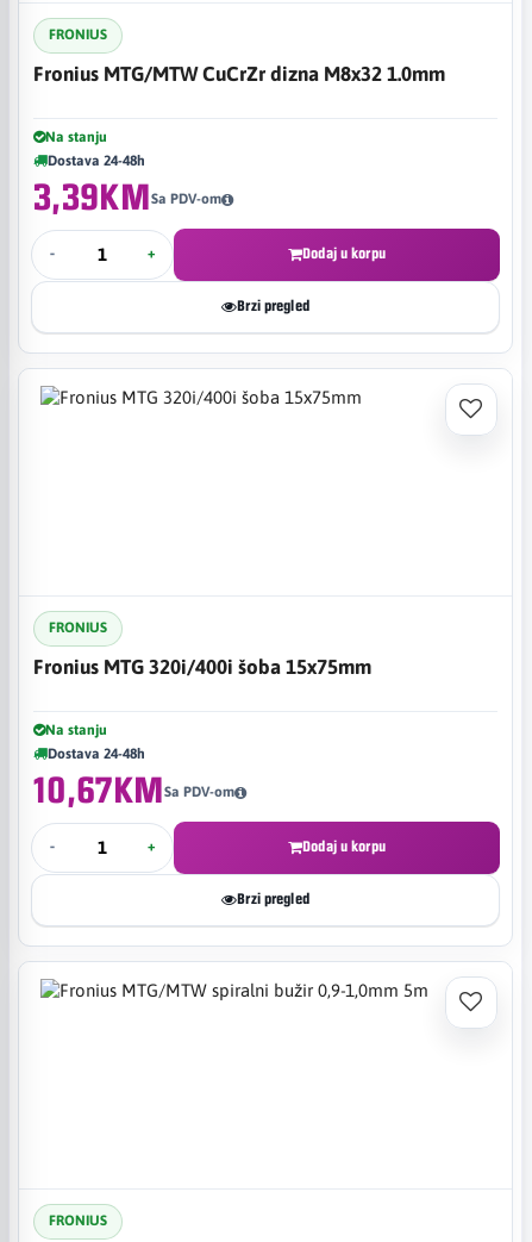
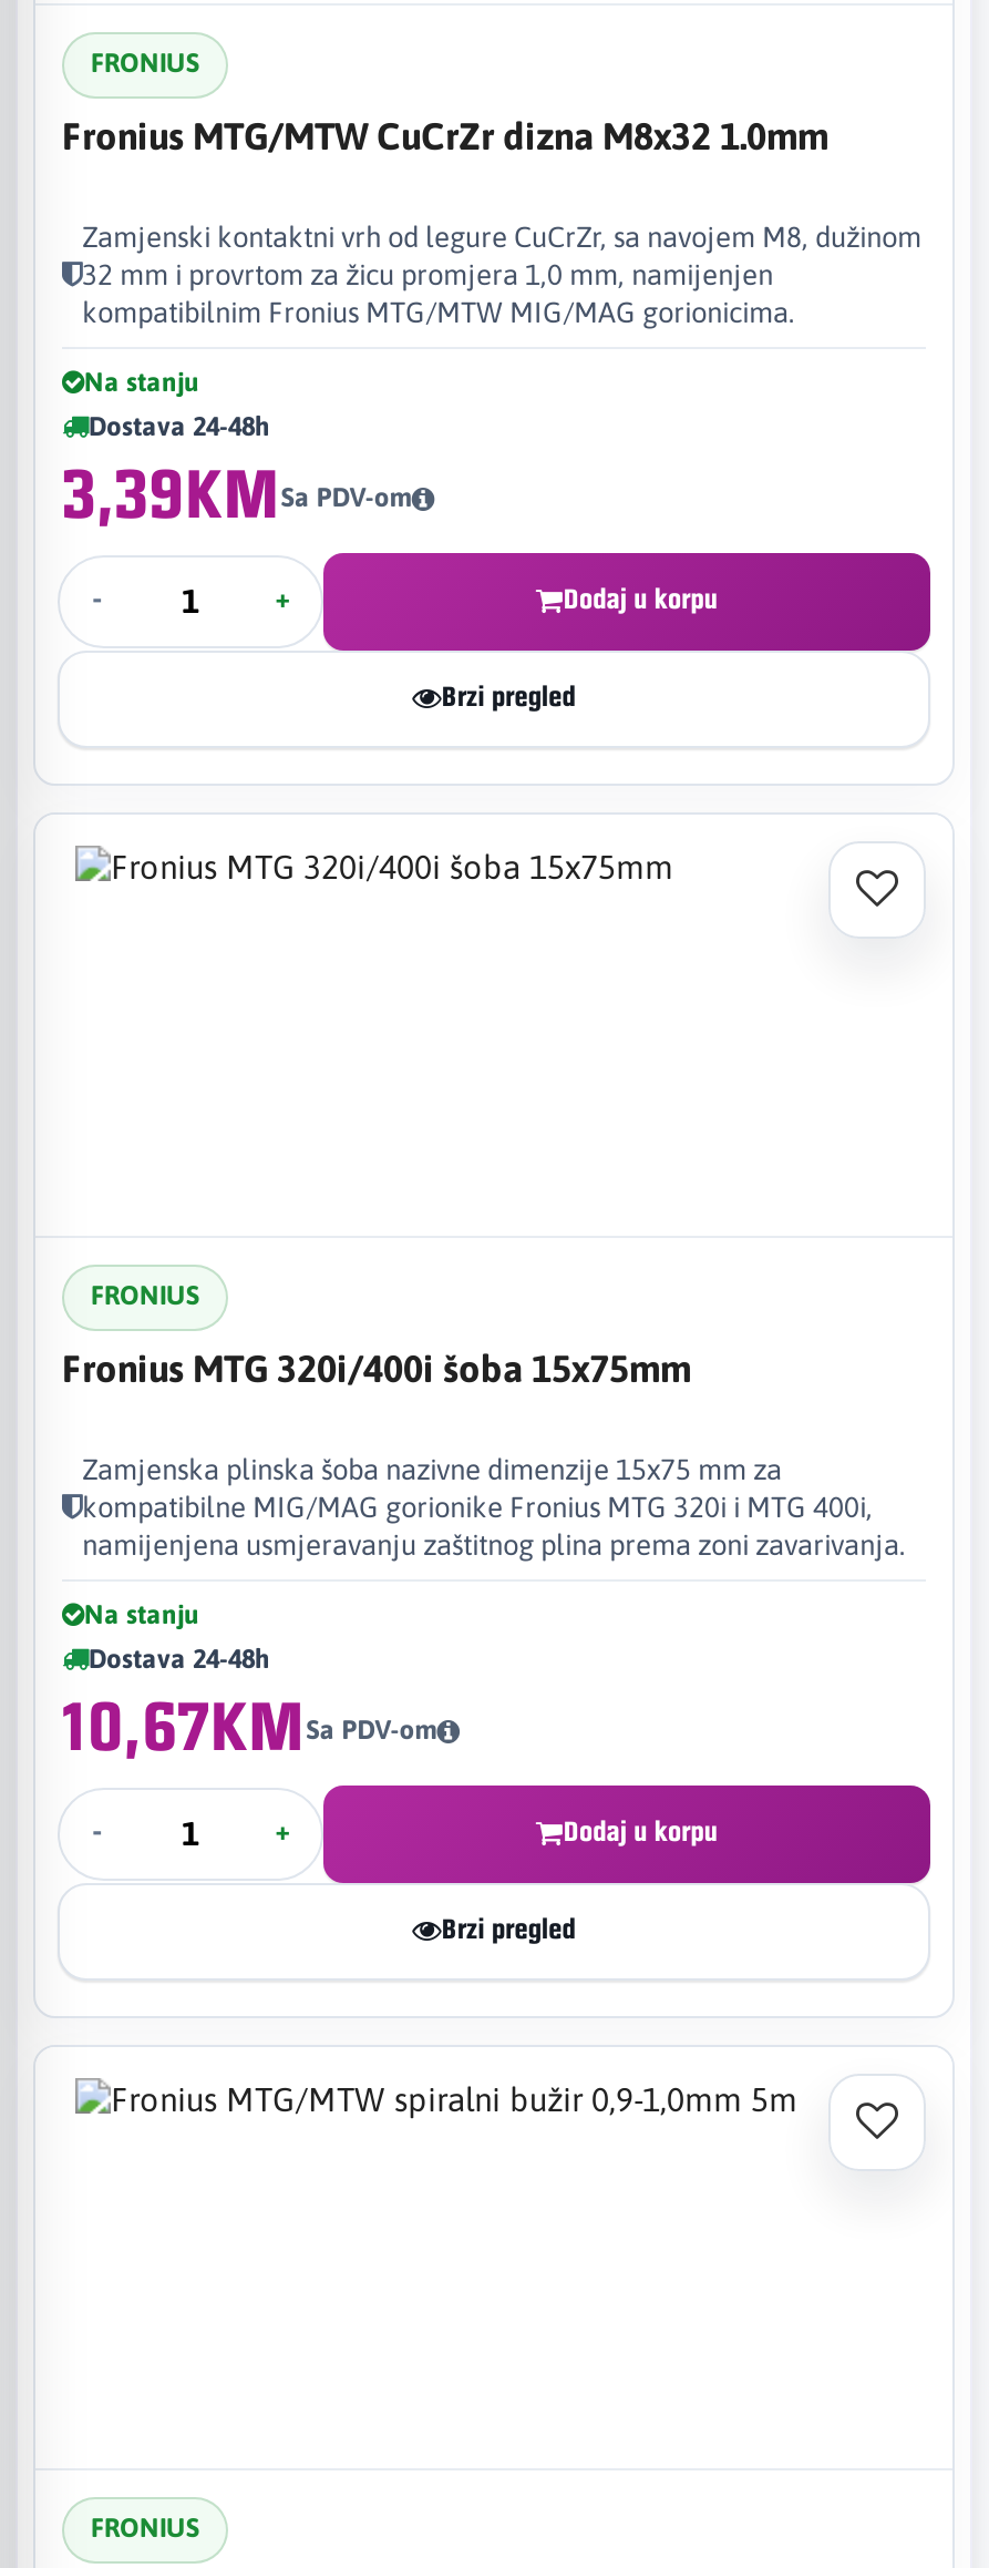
none -> [82,219,921,328] Zamjenski kontaktni vrh od legure CuCrZr, sa navojem M8, dužinom | 32 mm i provrtom za žicu promjera 1,0 mm, namijenjen | kompatibilnim Fronius MTG/MTW MIG/MAG gorionicima.
none -> [82,1452,906,1561] Zamjenska plinska šoba nazivne dimenzije 15x75 mm za | kompatibilne MIG/MAG gorionike Fronius MTG 320i i MTG 400i, | namijenjena usmjeravanju zaštitnog plina prema zoni zavarivanja.

